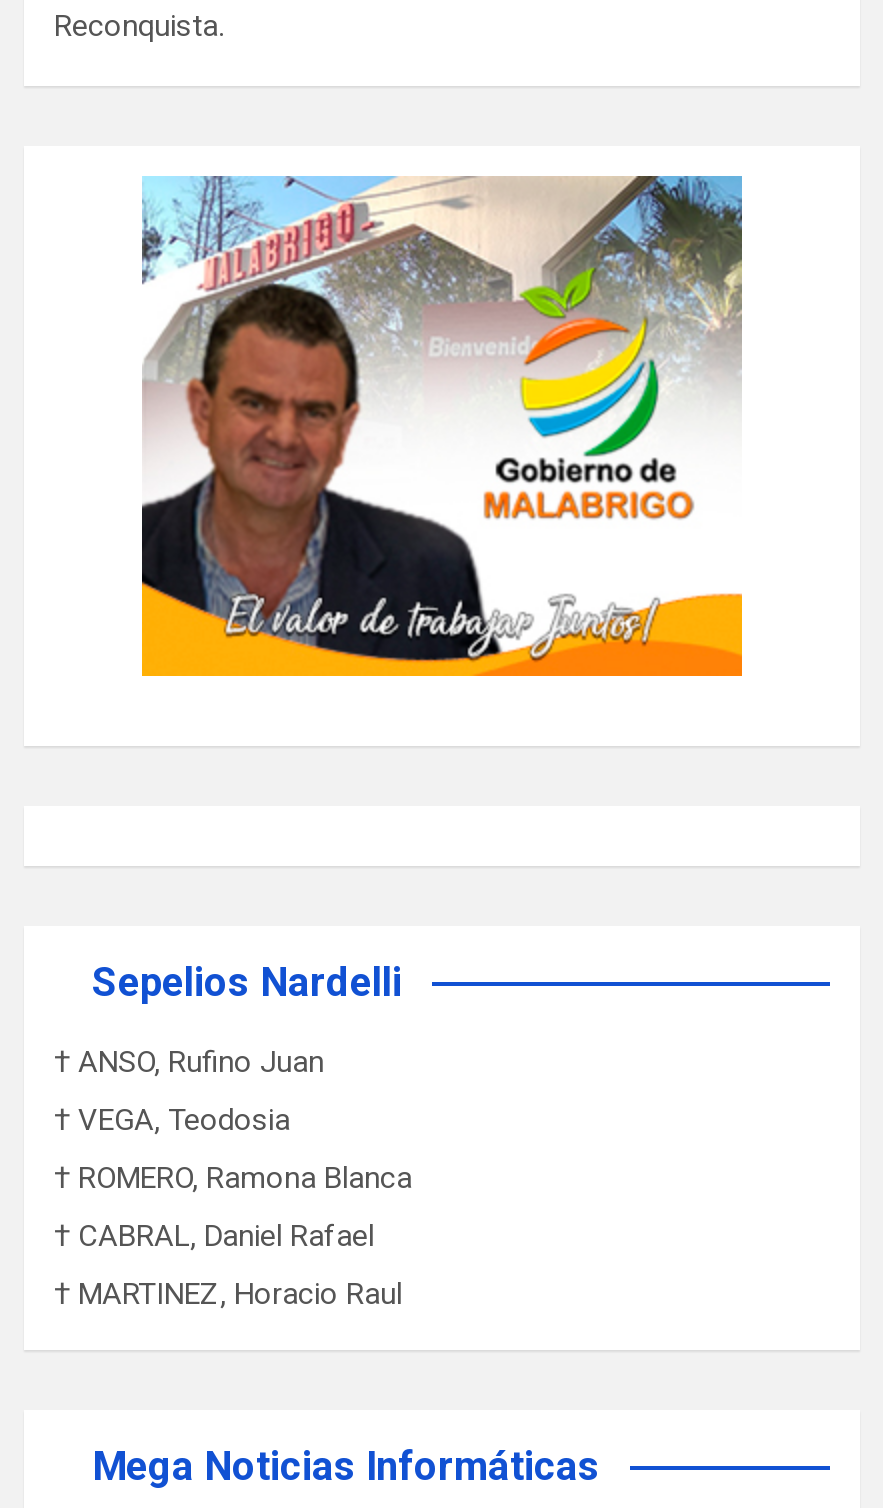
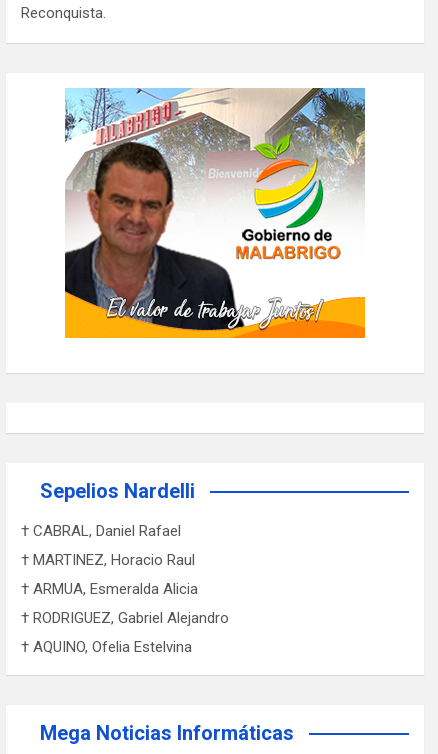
[54,1045,412,1197] † ANSO, Rufino Juan | † VEGA, Teodosia | † ROMERO, Ramona Blanca -> none
moved [54,1219,402,1313] -> [21,522,195,569]: † CABRAL, Daniel Rafael | † MARTINEZ, Horacio Raul
none -> [21,580,229,656] † ARMUA, Esmeralda Alicia | † RODRIGUEZ, Gabriel Alejandro | † AQUINO, Ofelia Estelvina

